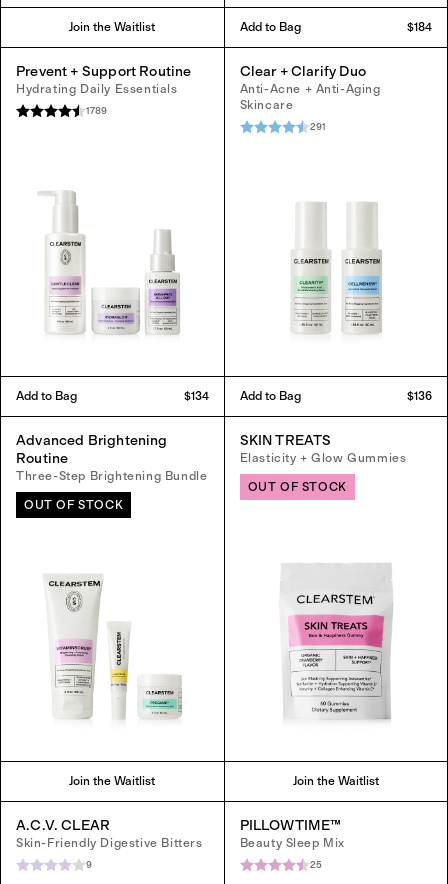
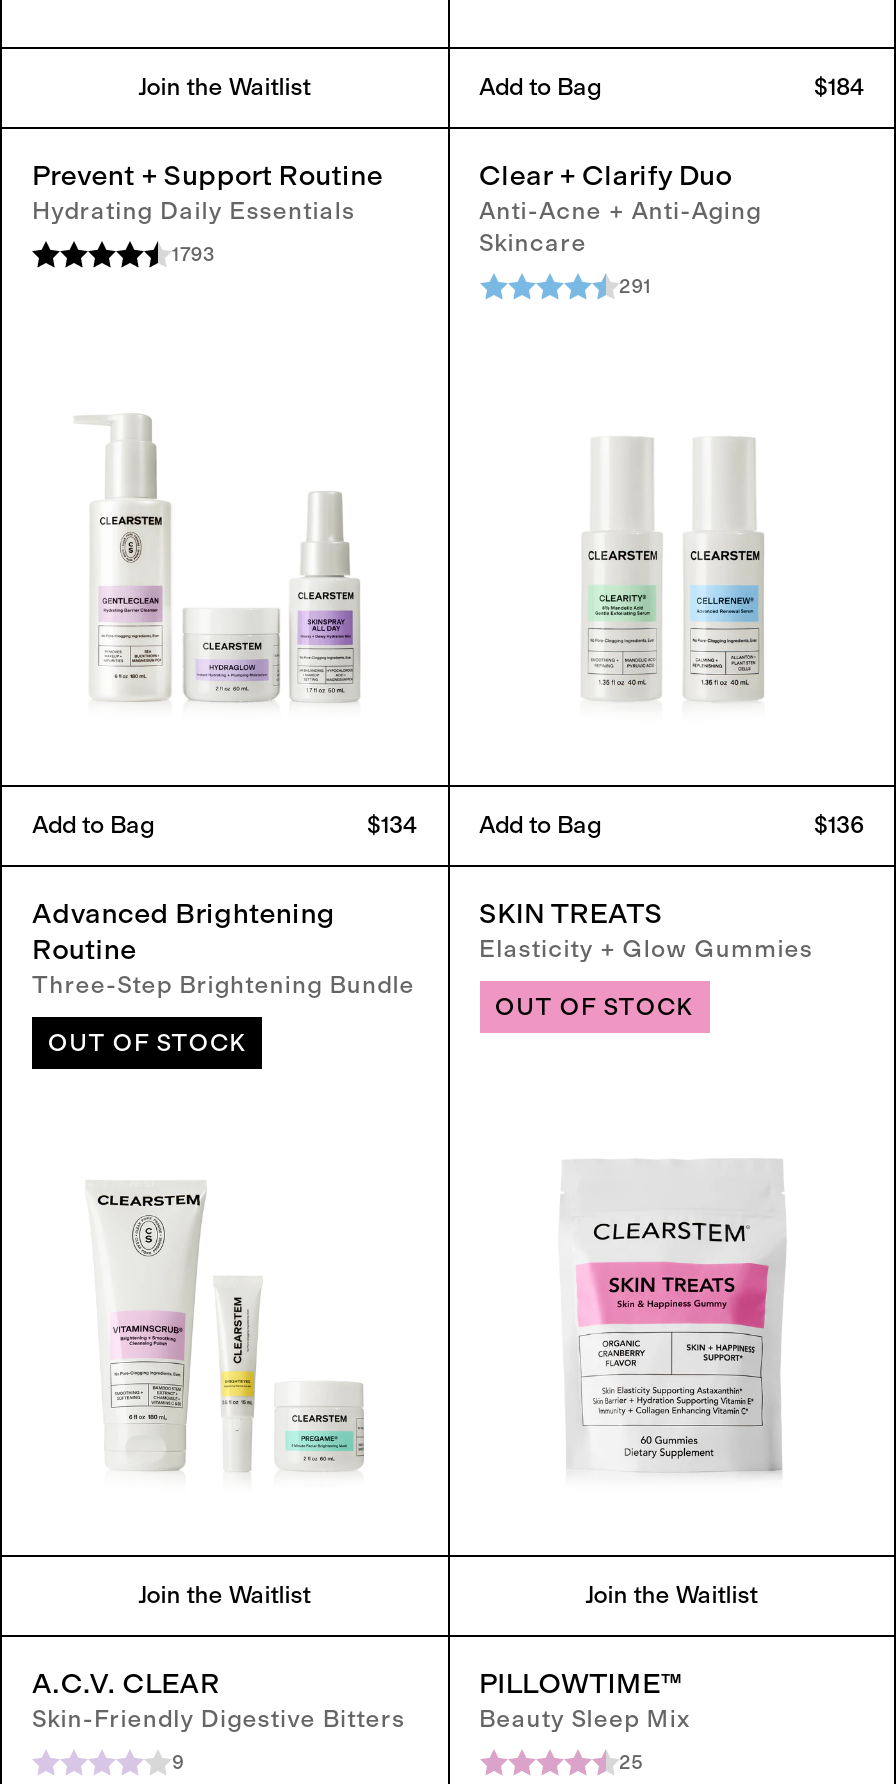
[86,105,107,117] 1789 -> [172,243,215,267] 1793

